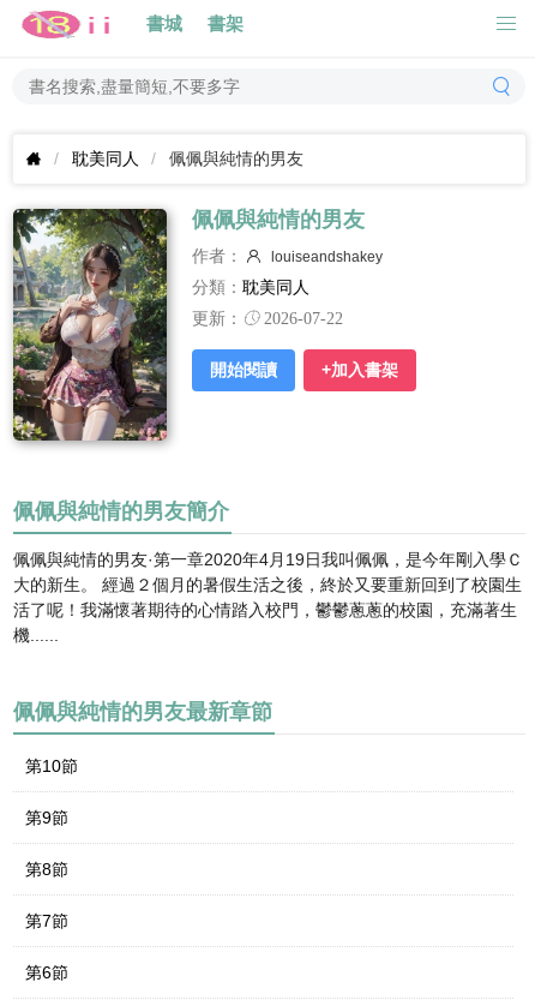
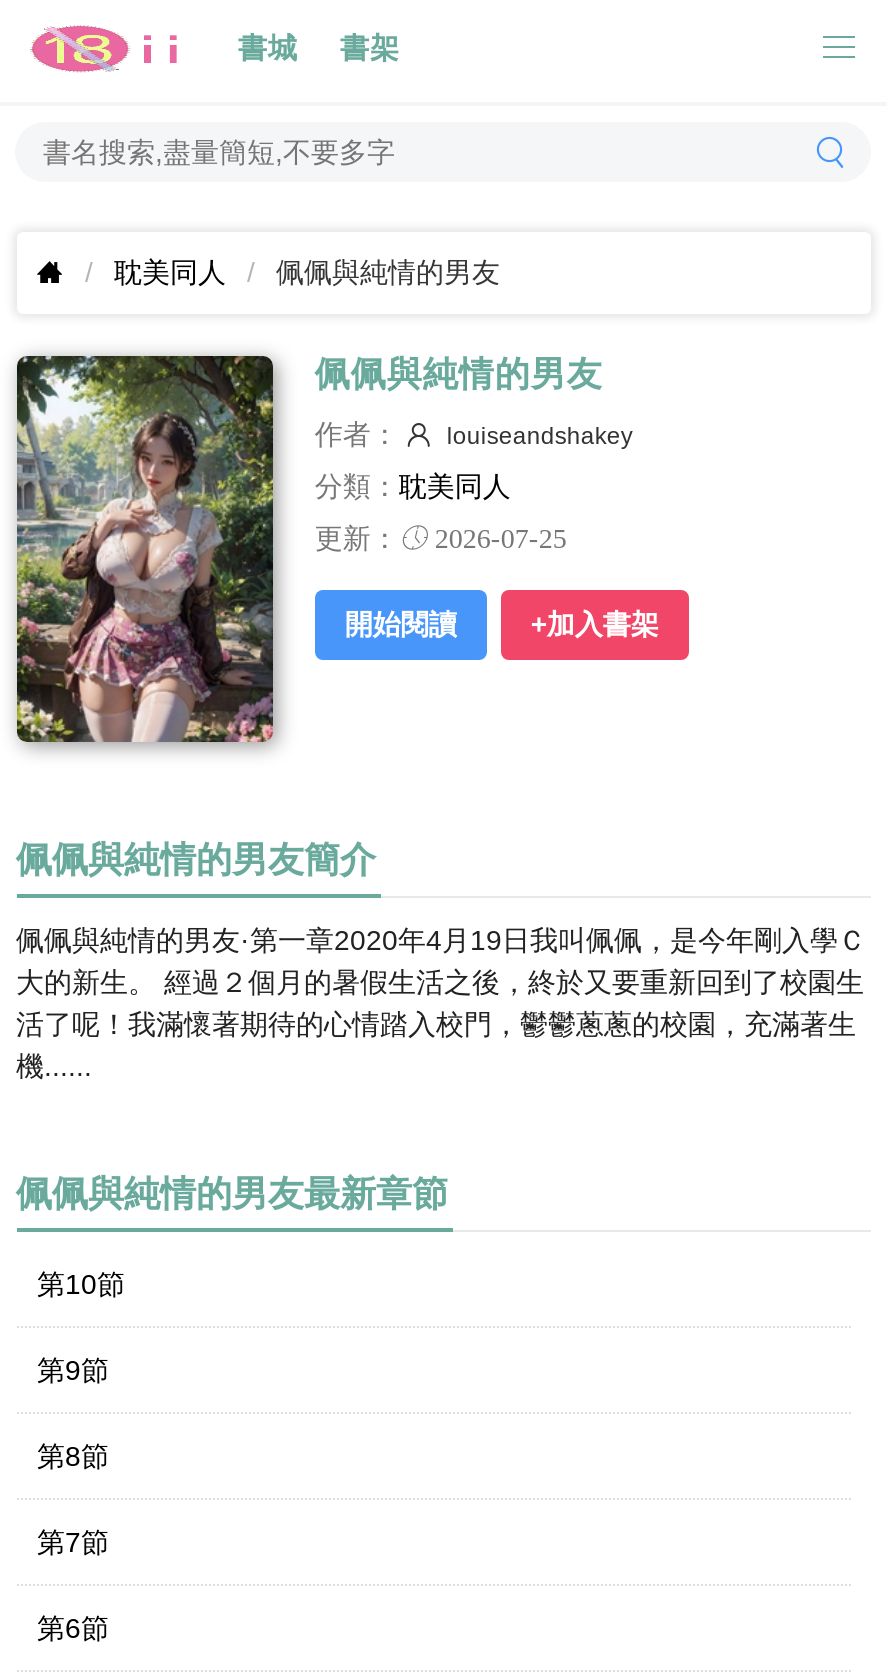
[192,309,343,326] 更新： 2026-07-22 -> [315,523,567,551] 更新： 2026-07-25

